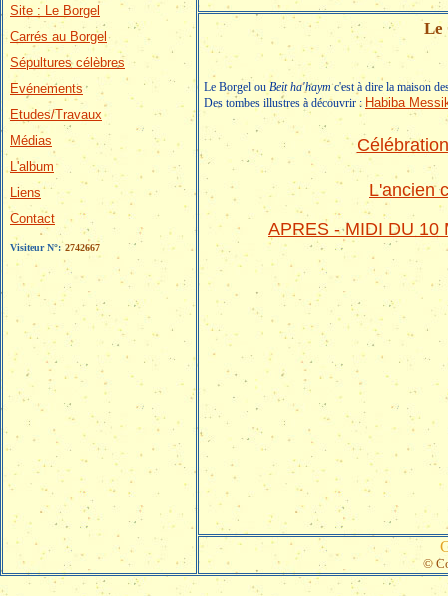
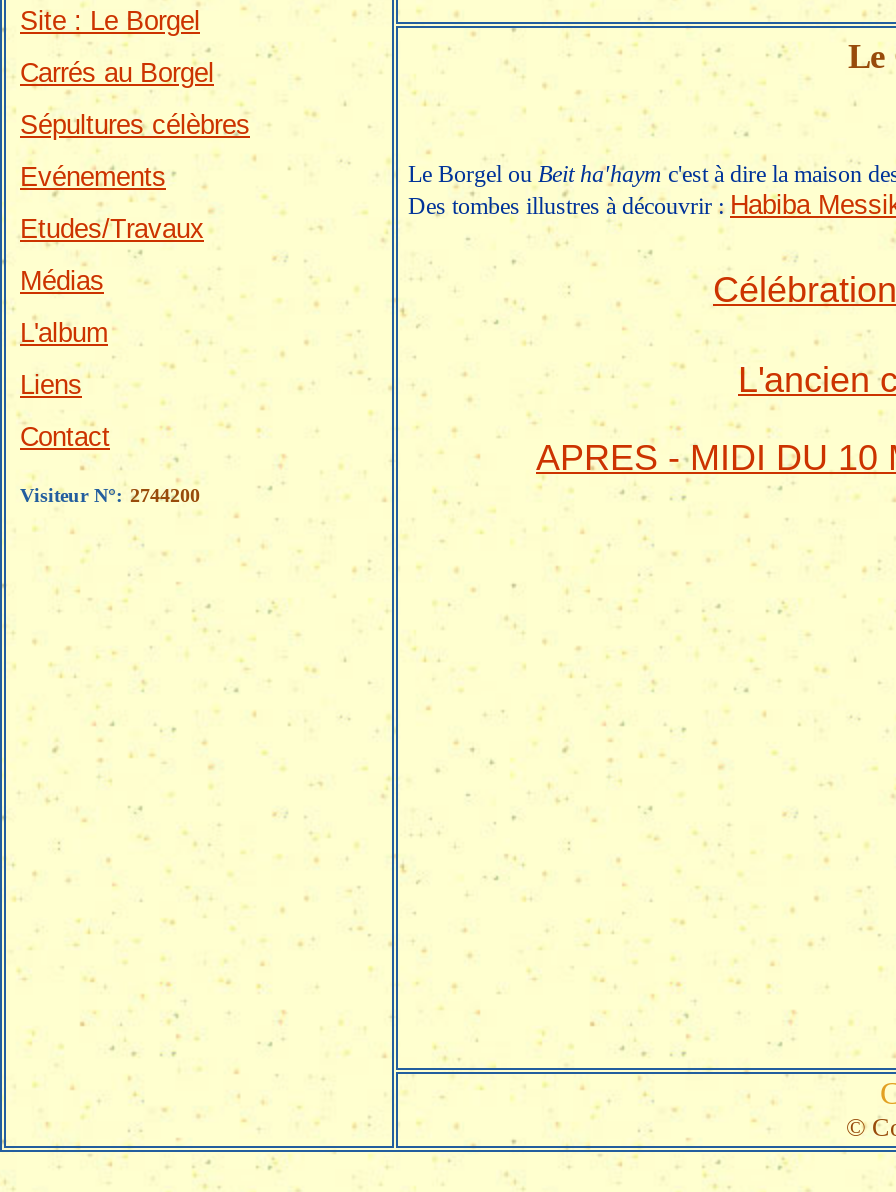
[10,242,100,253] Visiteur N°: 2742667 -> [20,484,200,506] Visiteur N°: 2744200

